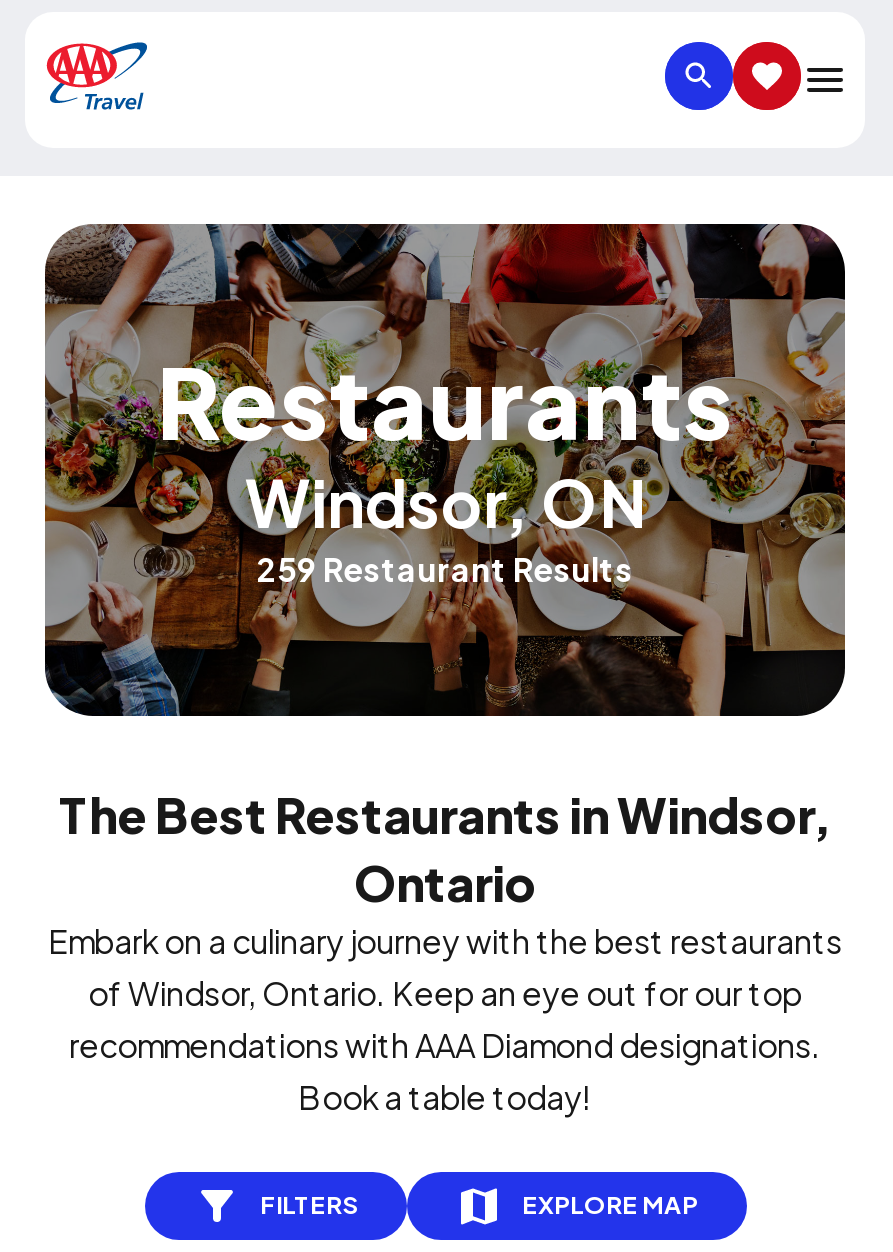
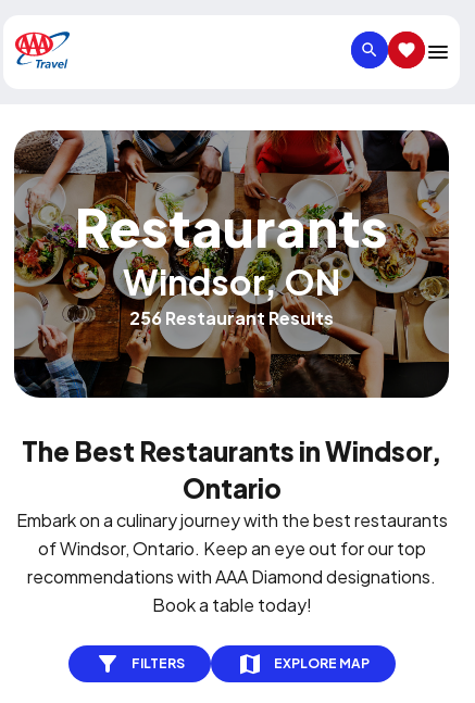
[257,548,633,590] 259 Restaurant Results -> [129,306,334,329] 256 Restaurant Results

